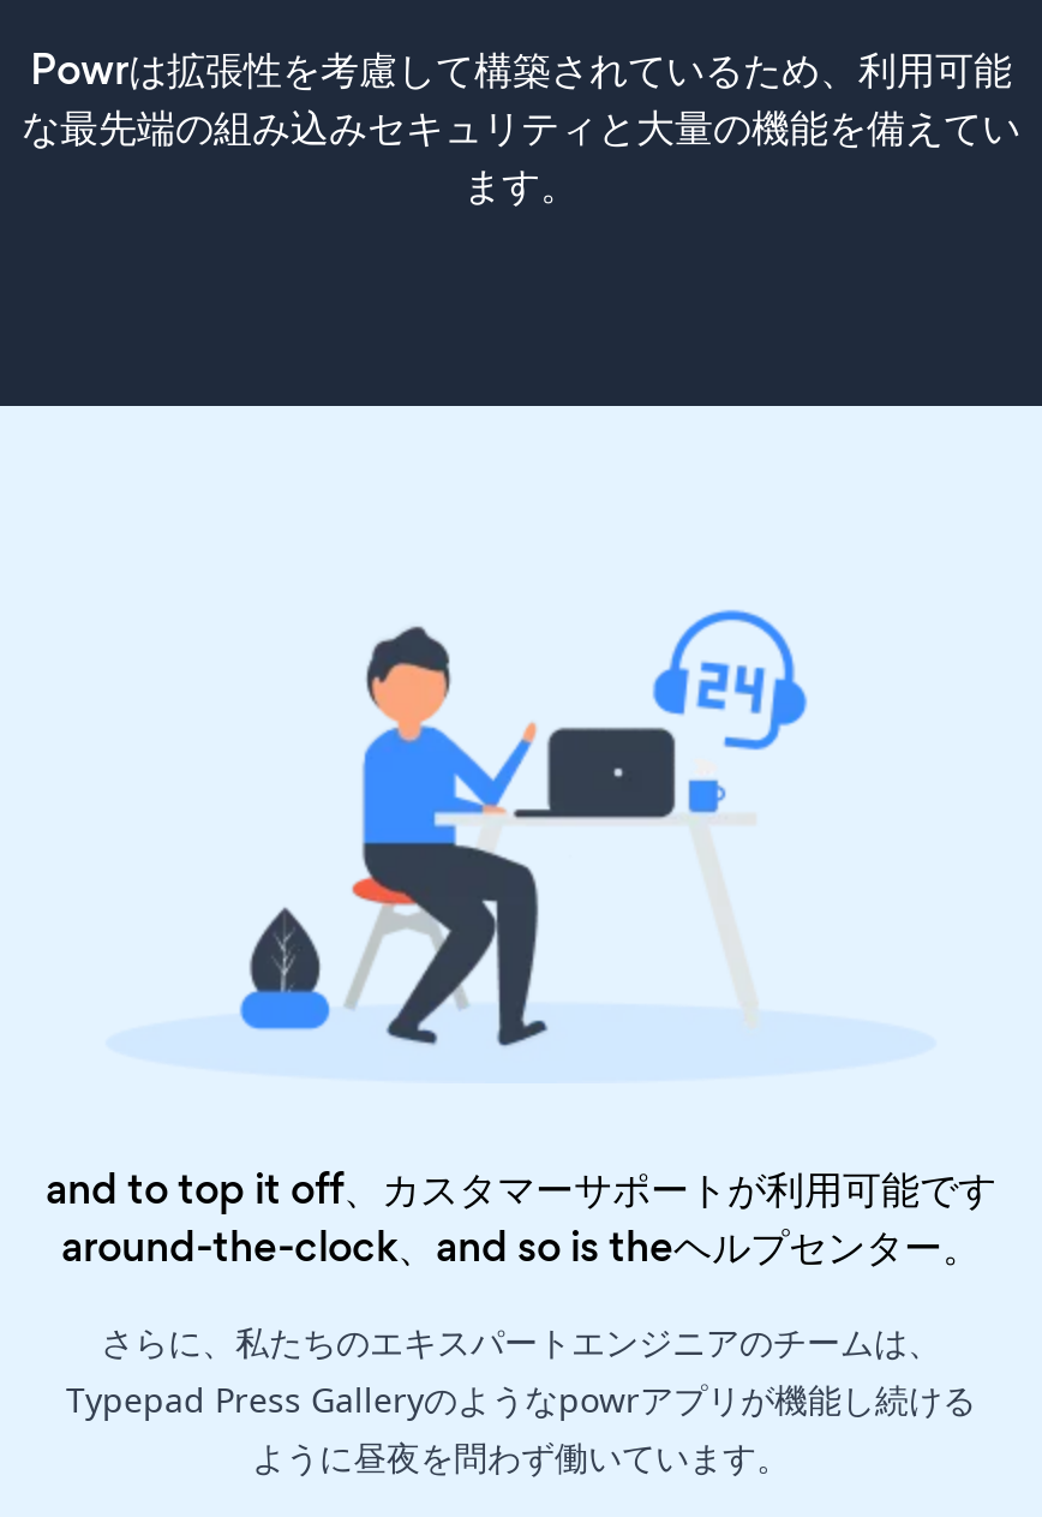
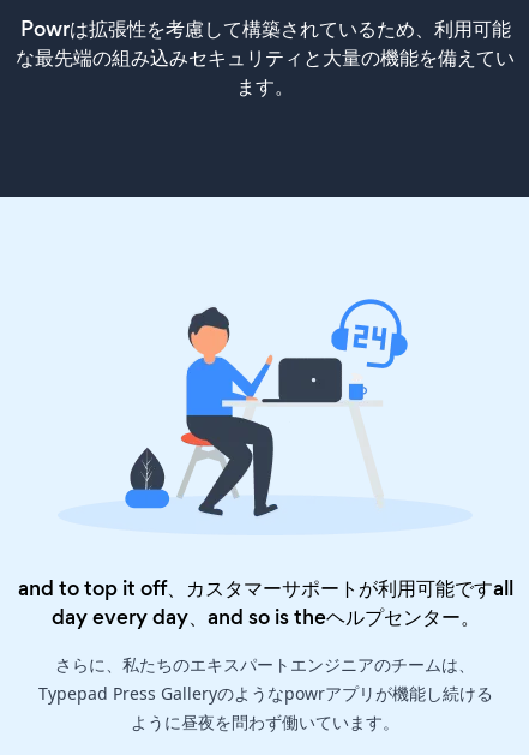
[46,1160,996,1275] and to top it off、カスタマーサポートが利用可能です | around-the-clock、and so is theヘルプセンター。 -> [17,574,513,632] and to top it off、カスタマーサポートが利用可能ですall | day every day、and so is theヘルプセンター。

